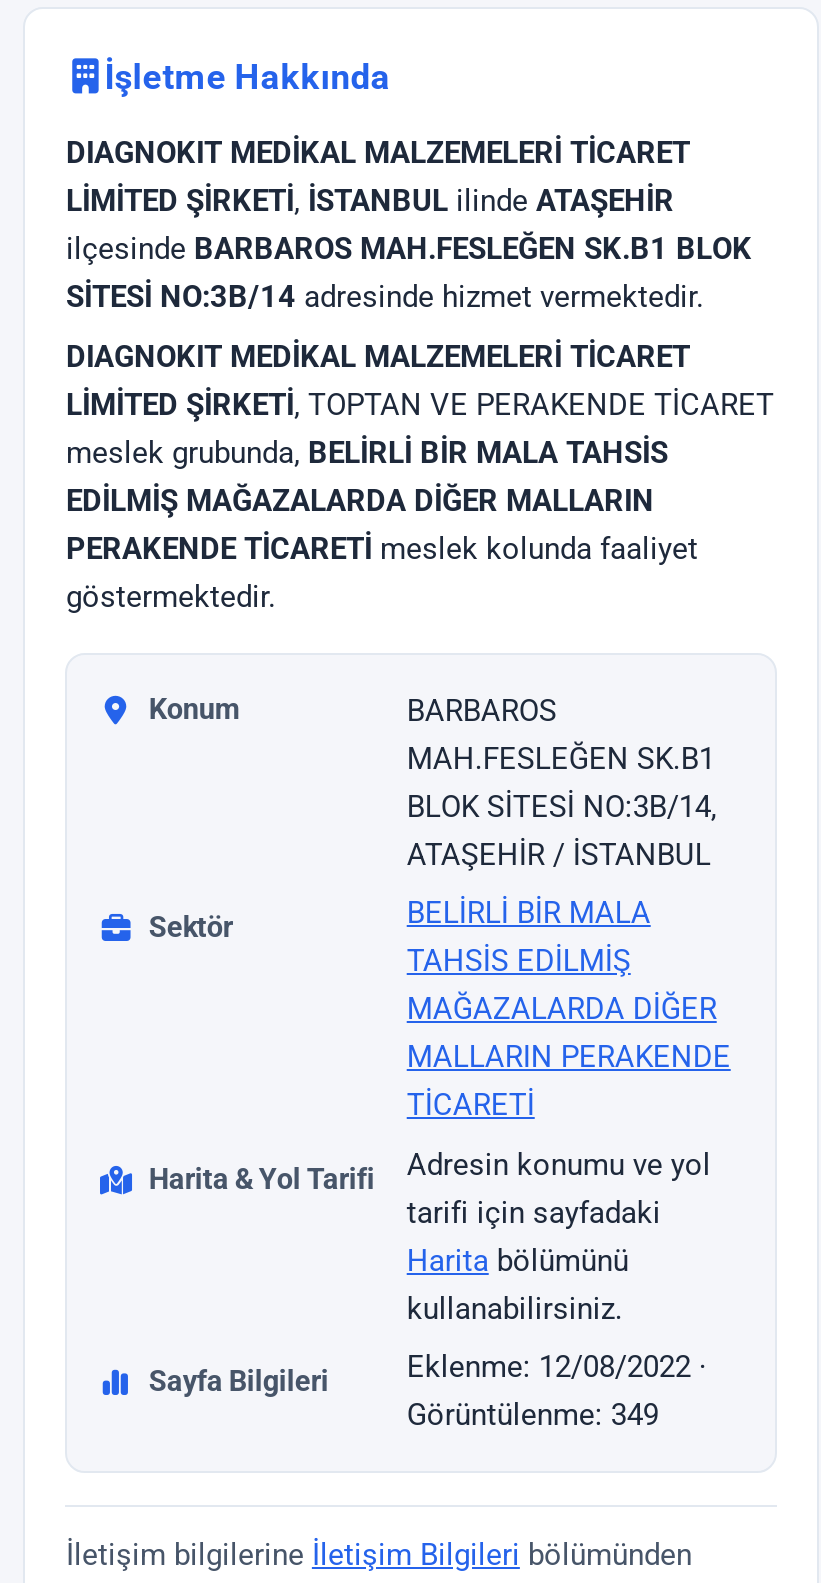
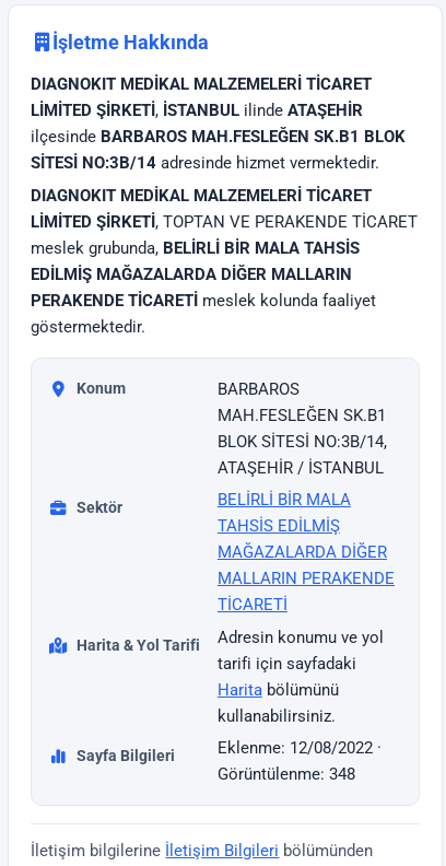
[407,1398,659,1434] Görüntülenme: 349 -> [217,765,355,784] Görüntülenme: 348

